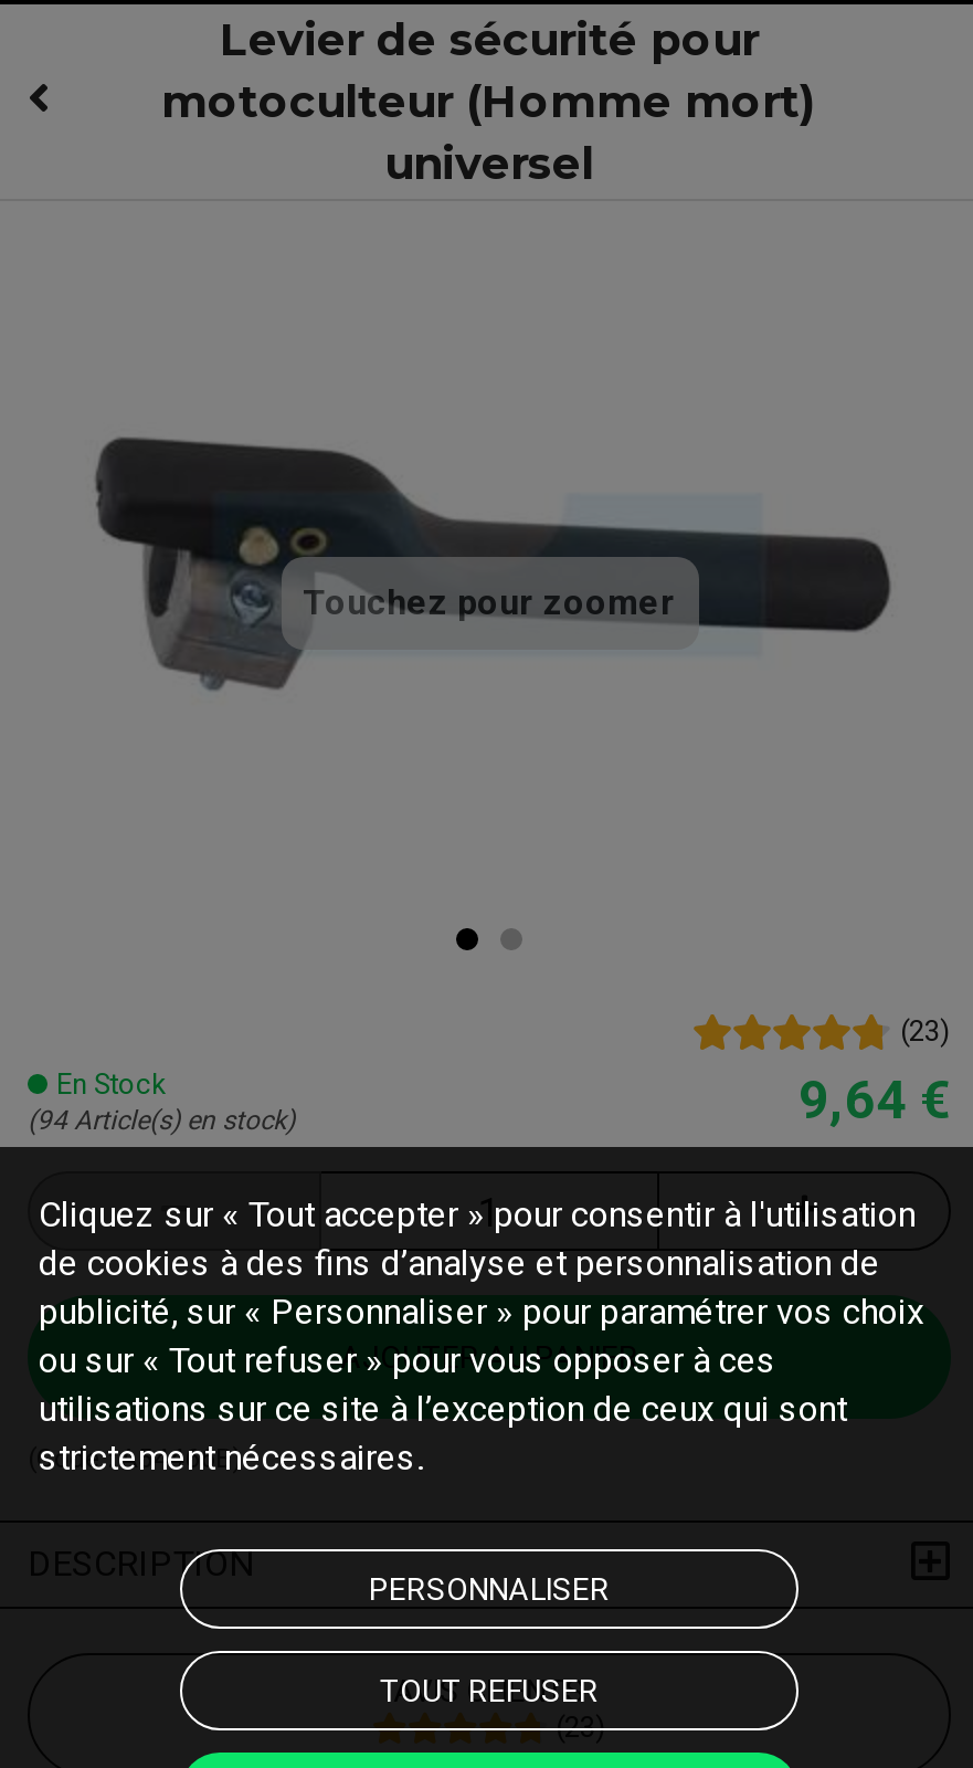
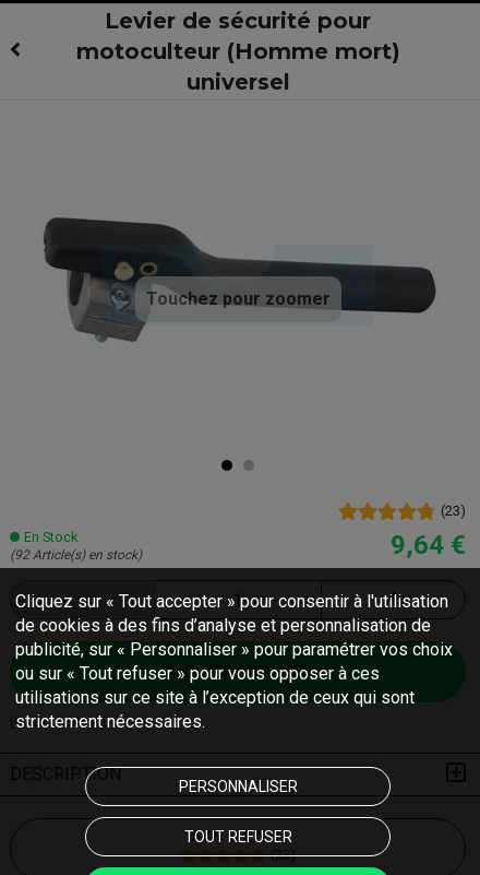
[28,1105,295,1136] (94 Article(s) en stock) -> [10,547,142,563] (92 Article(s) en stock)

